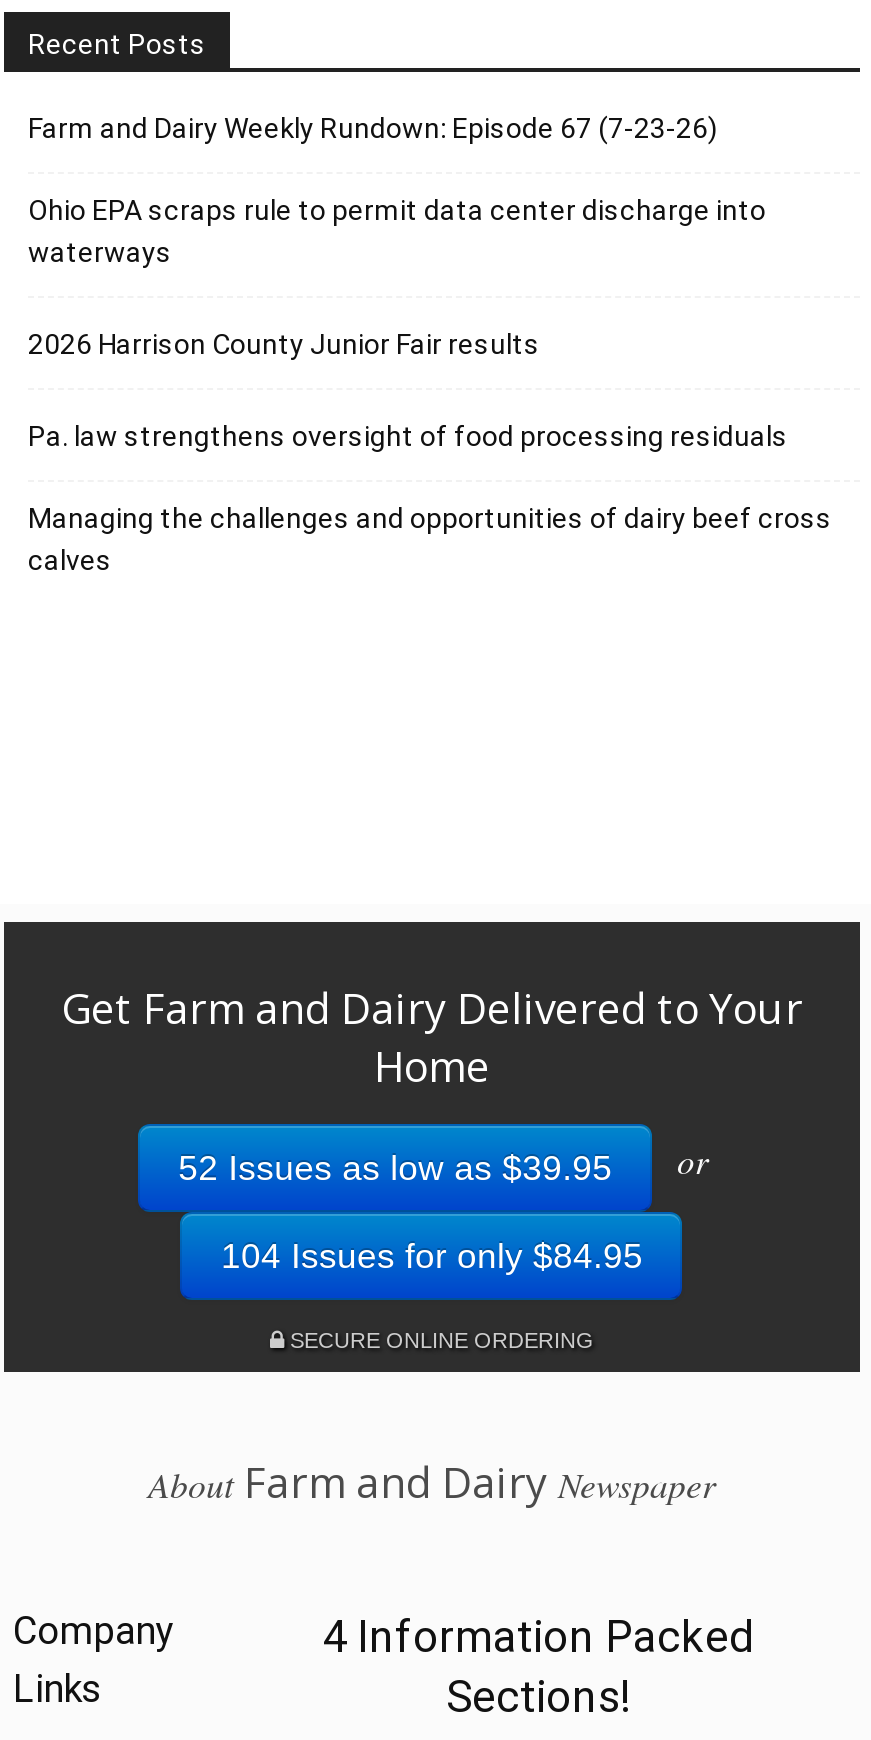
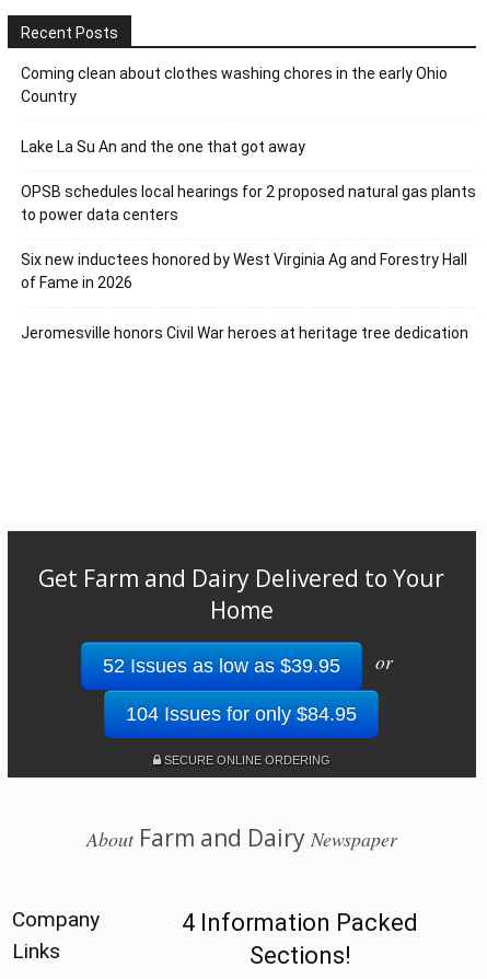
[28,113,718,145] Farm and Dairy Weekly Rundown: Episode 67 (7-23-26) -> [21,65,448,105] Coming clean about clothes washing chores in the early Ohio | Country
[28,195,766,269] Ohio EPA scraps rule to permit data center discharge into | waterways -> [21,138,305,156] Lake La Su An and the one that got away
[28,329,540,361] 2026 Harrison County Junior Fair results -> [21,183,476,224] OPSB schedules local hearings for 2 proposed natural gas plants | to power data centers
[28,421,788,453] Pa. law strengthens oversight of food processing residuals -> [21,251,467,292] Six new inductees honored by West Virginia Ag and Forestry Hall | of Fame in 2026
[28,503,832,577] Managing the challenges and opportunities of dairy beef cross | calves -> [21,324,468,342] Jeromesville honors Civil War heroes at heritage tree dedication

